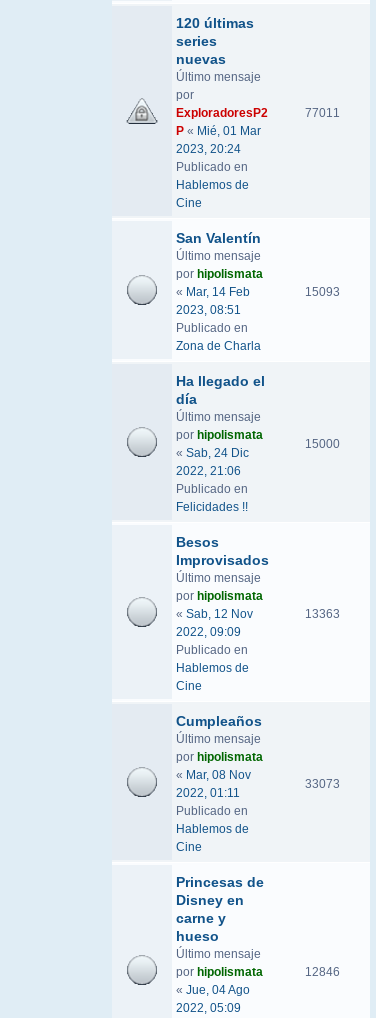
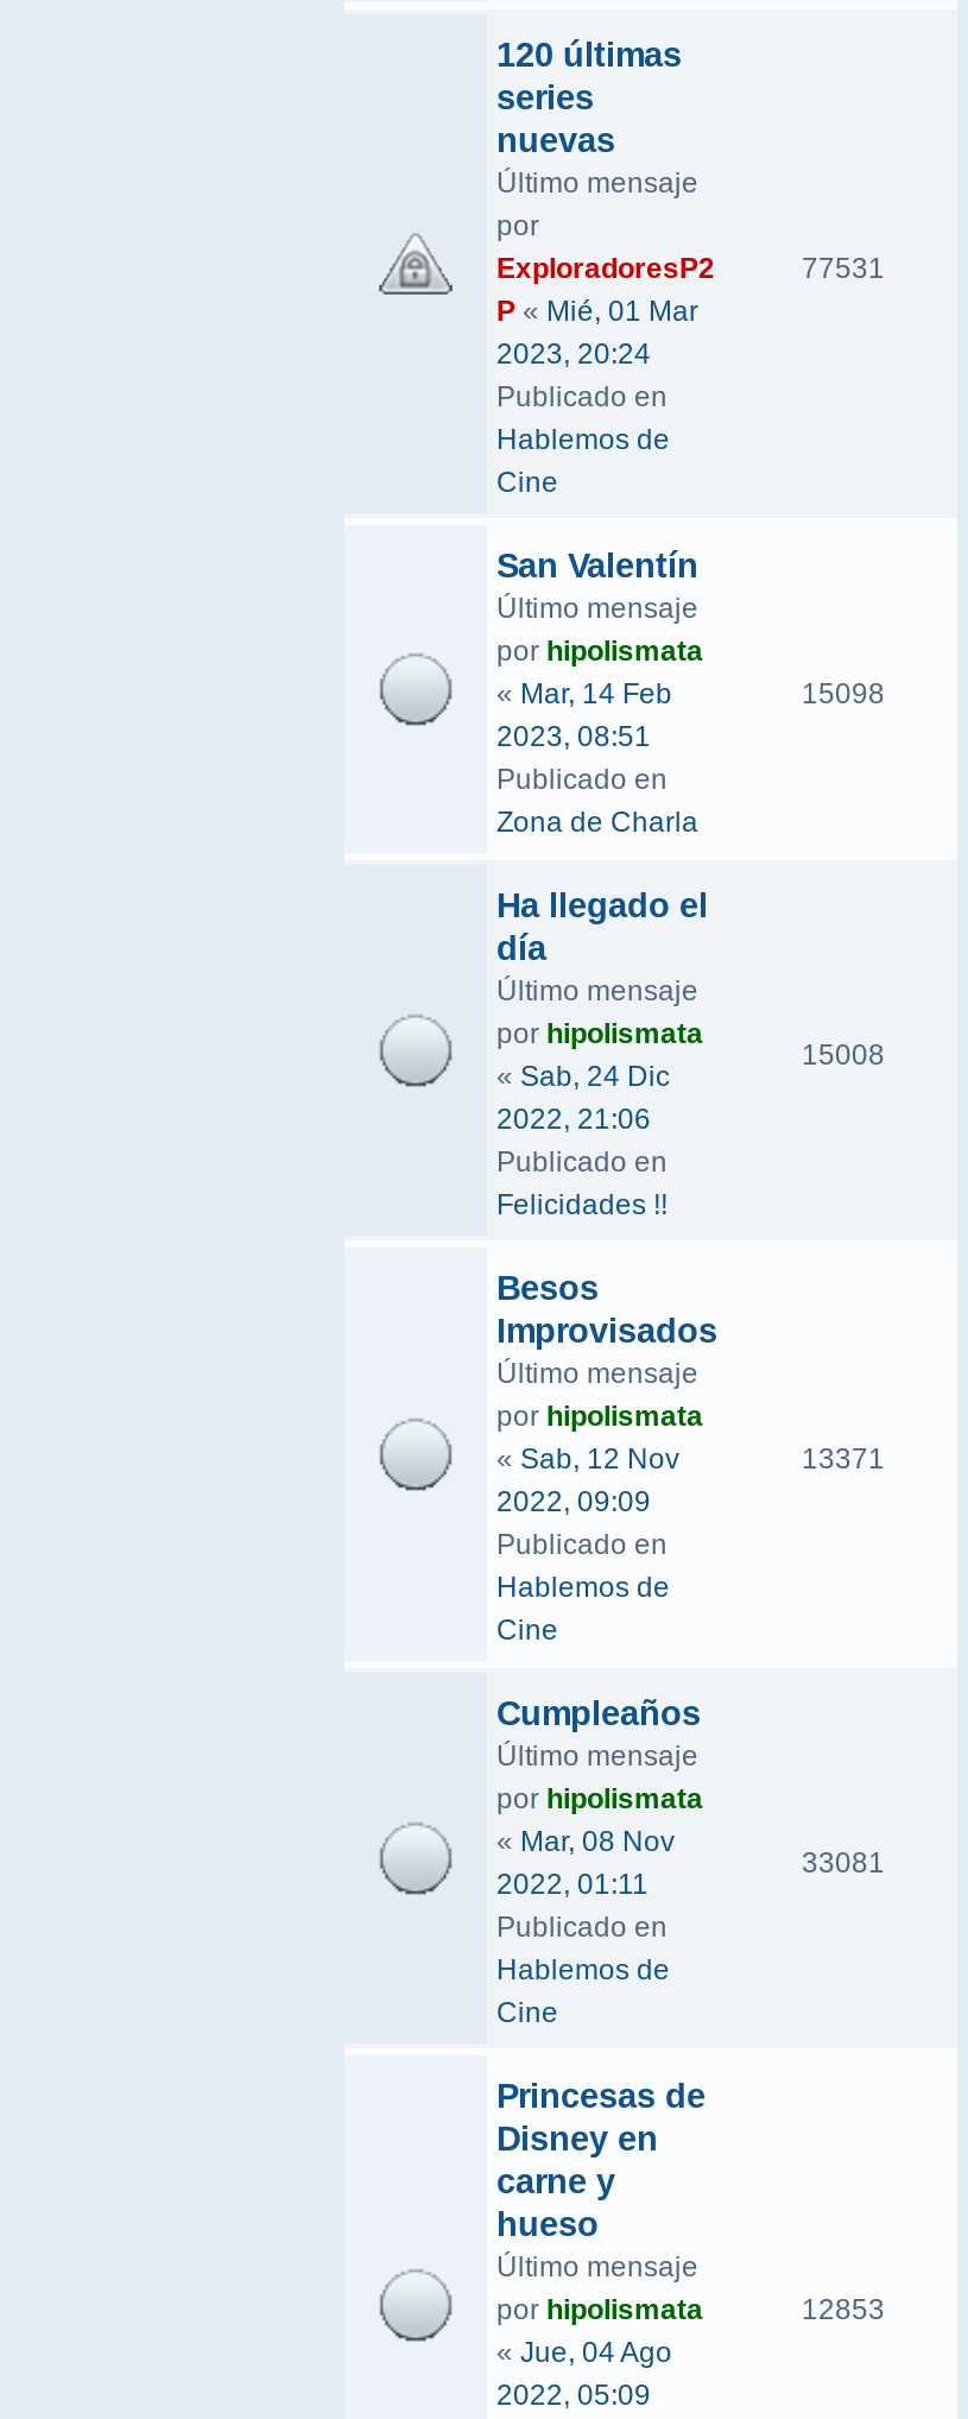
[304,106,339,120] 77011 -> [802,252,885,285] 77531
[304,285,339,299] 15093 -> [802,677,885,710] 15098
[304,437,339,451] 15000 -> [802,1038,885,1072] 15008
[304,607,339,621] 13363 -> [802,1442,885,1476] 13371
[304,777,339,791] 33073 -> [802,1846,885,1880] 33081
[304,965,339,979] 12846 -> [802,2293,885,2326] 12853

